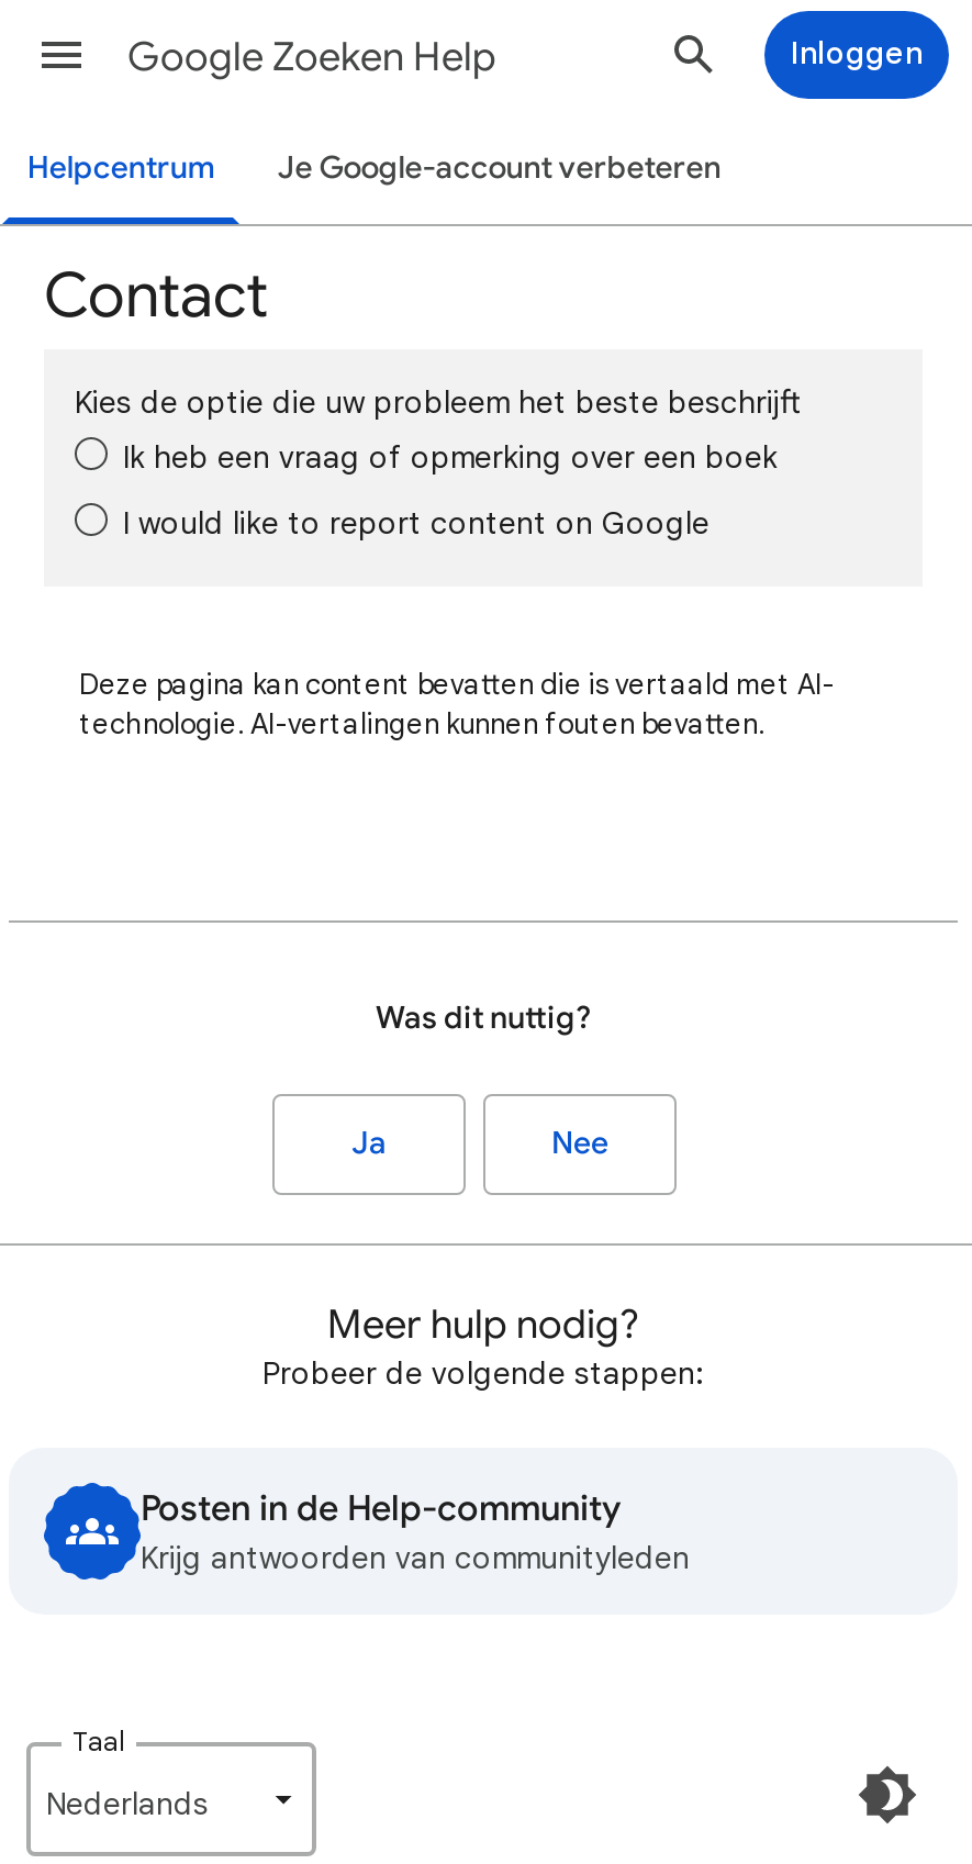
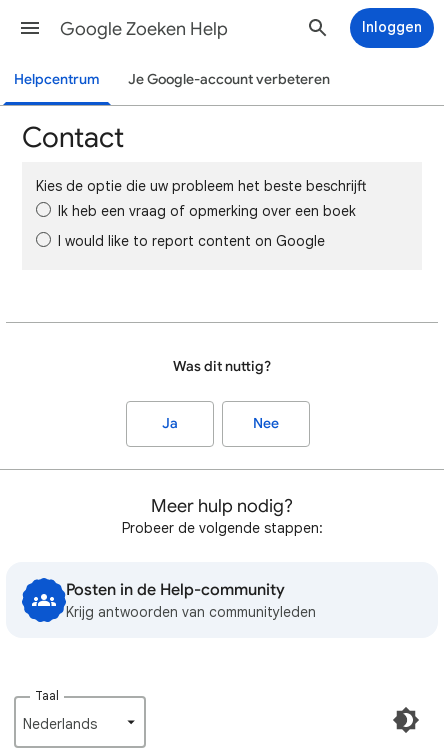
[79,666,835,743] Deze pagina kan content bevatten die is vertaald met AI- | technologie. AI-vertalingen kunnen fouten bevatten. -> none

